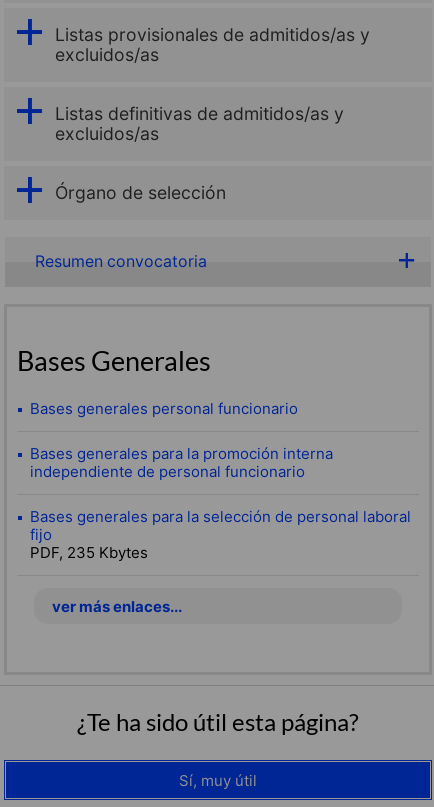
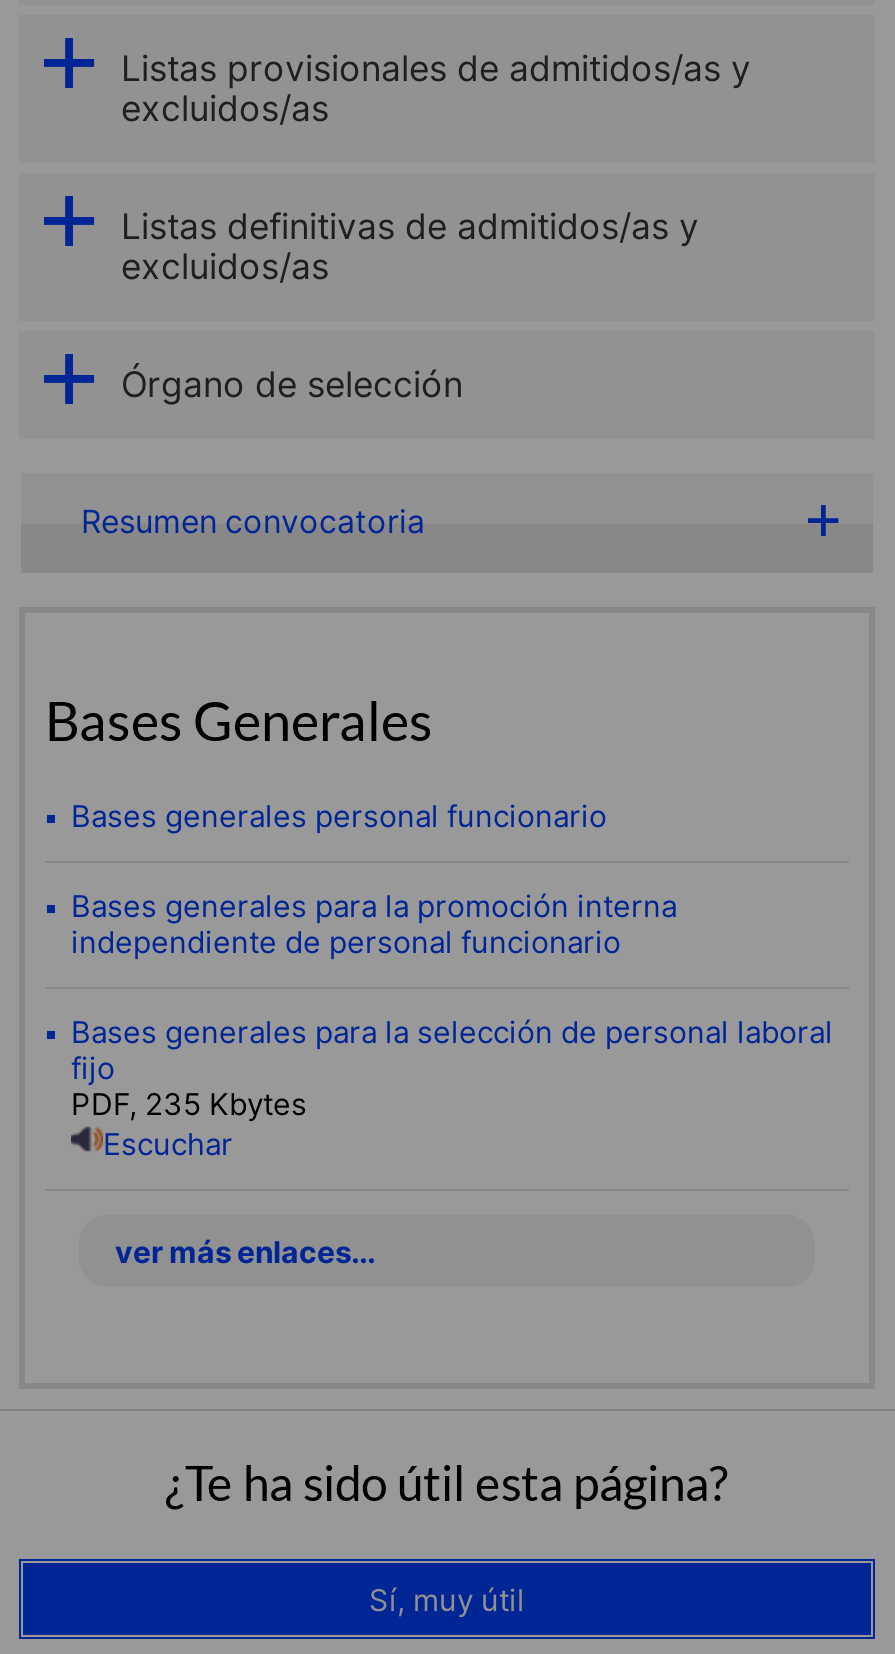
none -> [103,1125,233,1163] Escuchar

